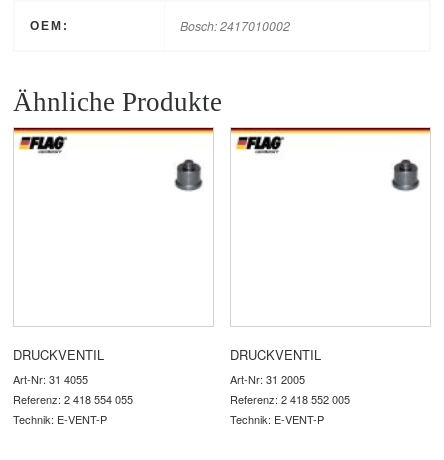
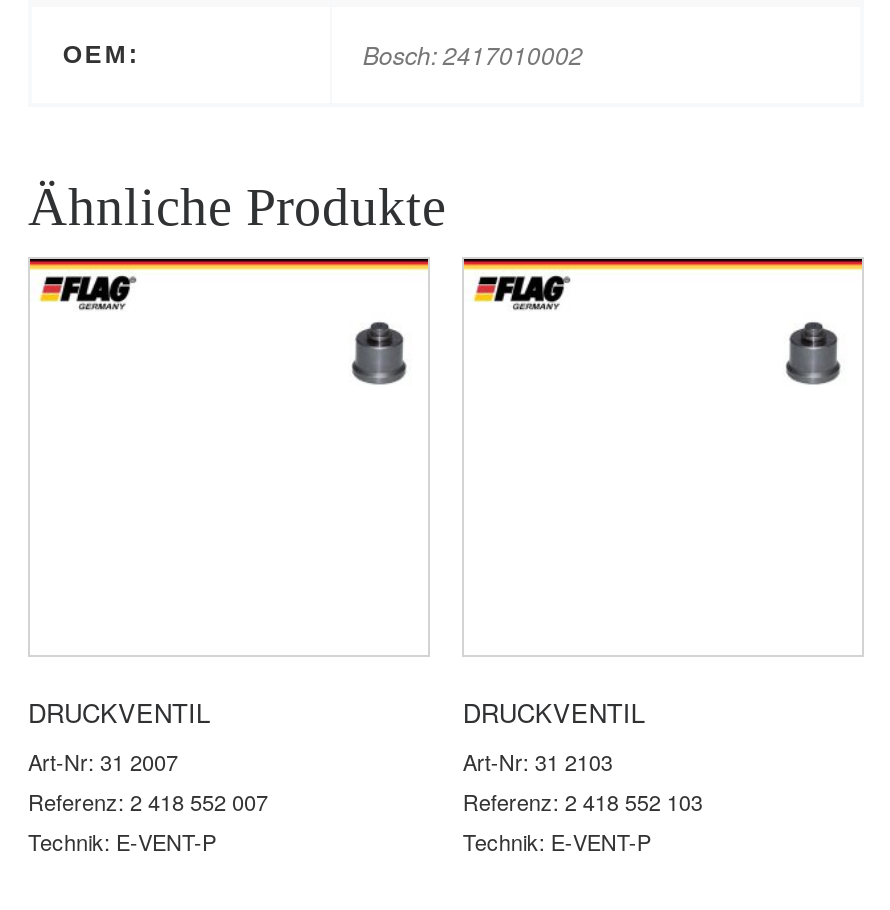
[13,371,88,387] Art-Nr: 31 4055 -> [28,745,178,777] Art-Nr: 31 2007
[230,371,305,387] Art-Nr: 31 2005 -> [463,745,613,777] Art-Nr: 31 2103
[13,391,133,407] Referenz: 2 418 554 055 -> [28,785,268,817] Referenz: 2 418 552 007
[230,391,350,407] Referenz: 2 418 552 005 -> [463,785,703,817] Referenz: 2 418 552 103

